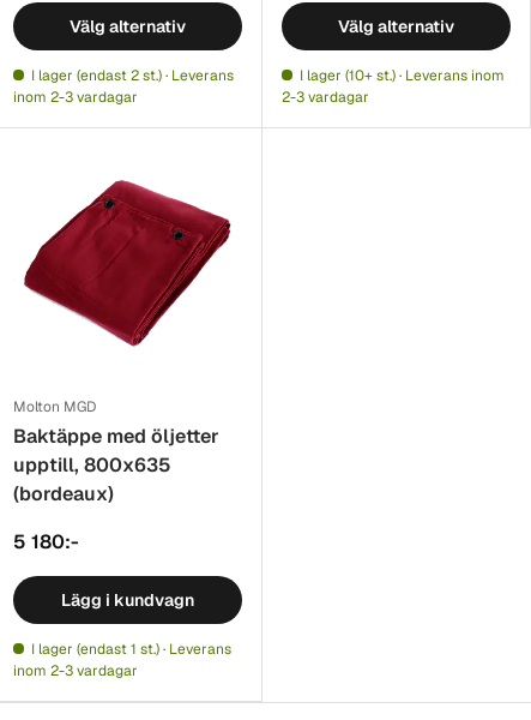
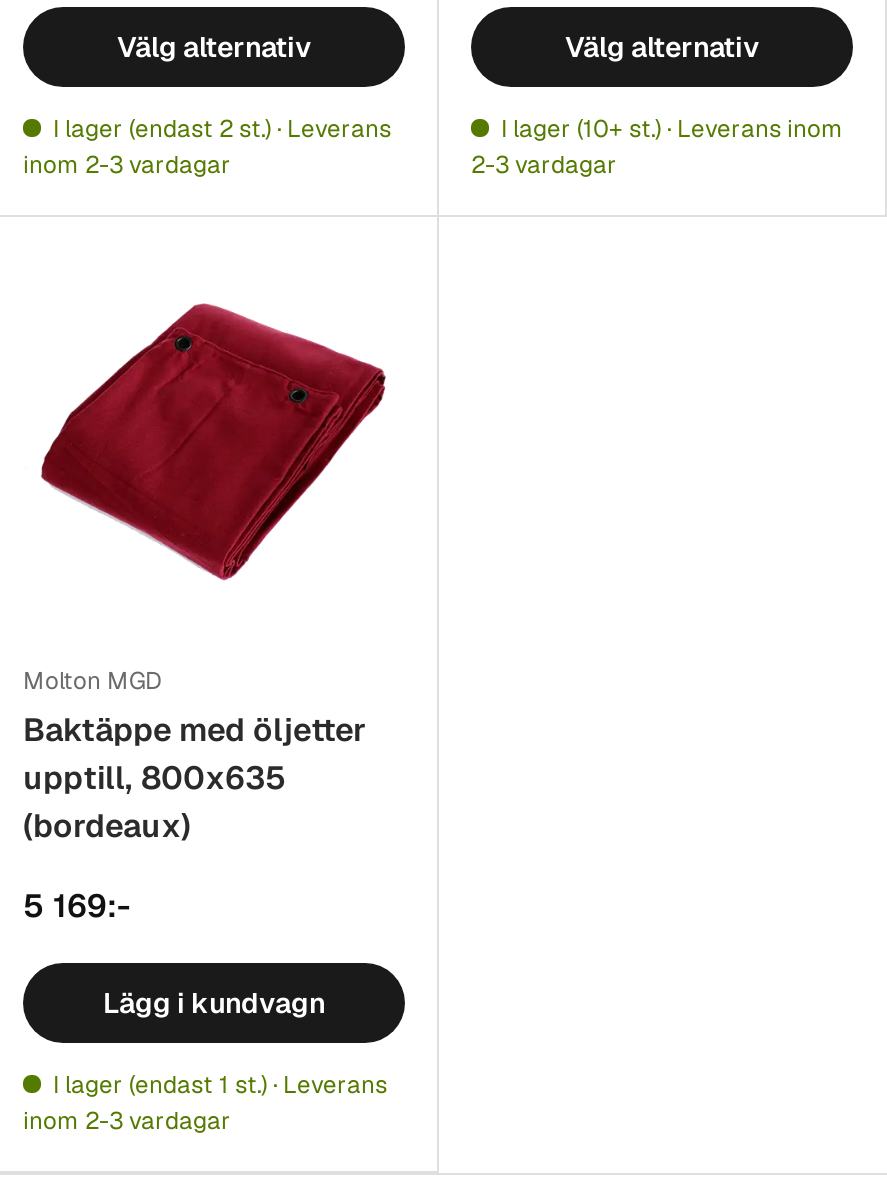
[13,529,79,554] 5 180:- -> [23,886,131,928] 5 169:-

